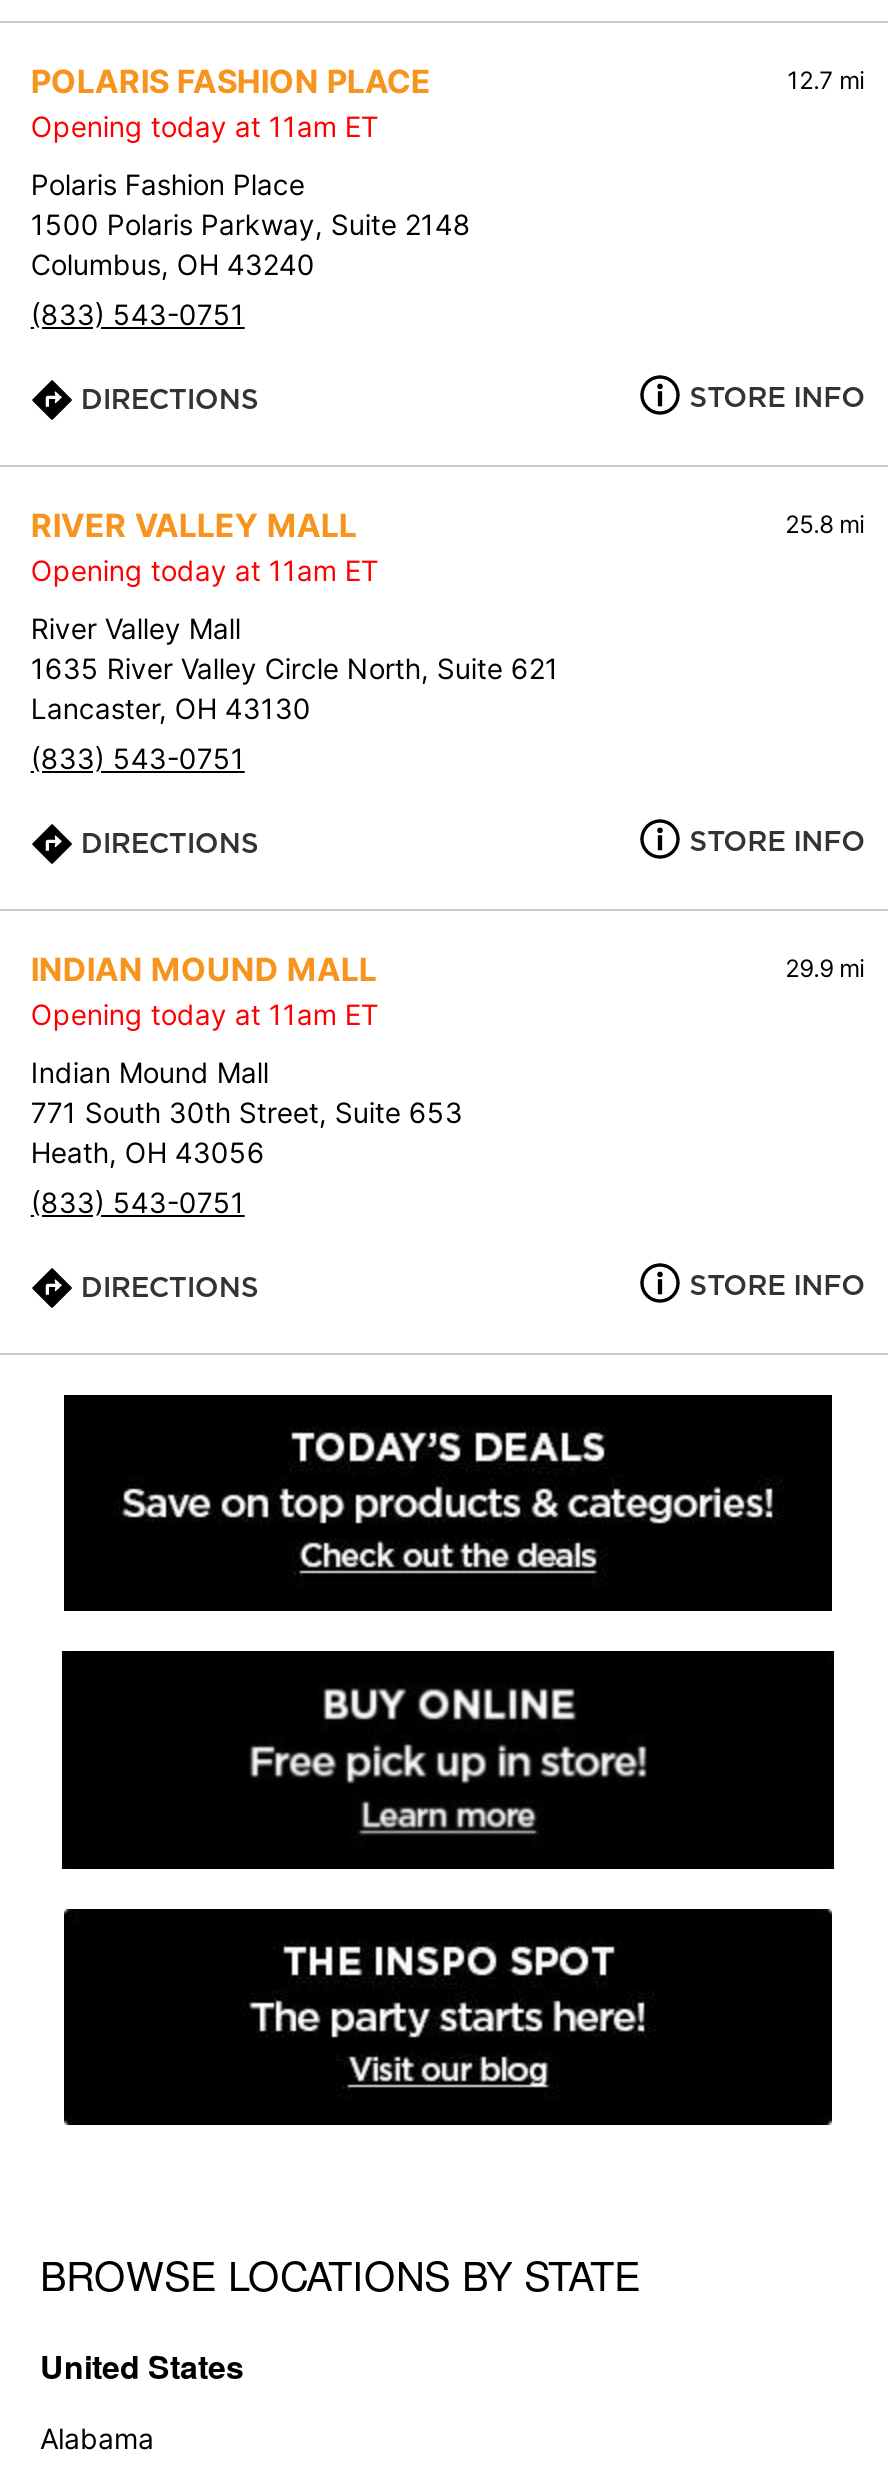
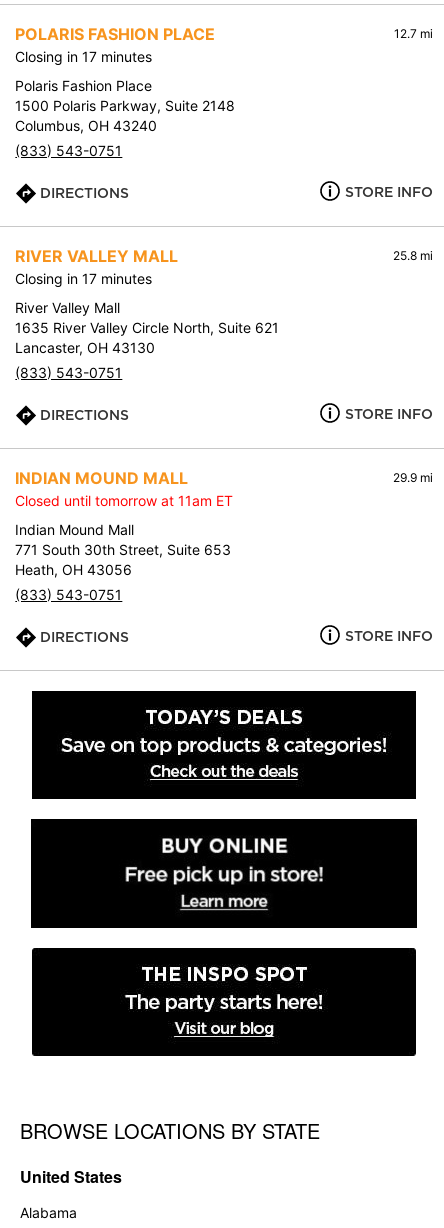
[31,109,379,143] Opening today at 11am ET -> [15,48,152,65] Closing in 17 minutes
[31,553,379,587] Opening today at 11am ET -> [15,270,152,287] Closing in 17 minutes
[31,997,379,1031] Opening today at 11am ET -> [15,492,233,509] Closed until tomorrow at 11am ET

